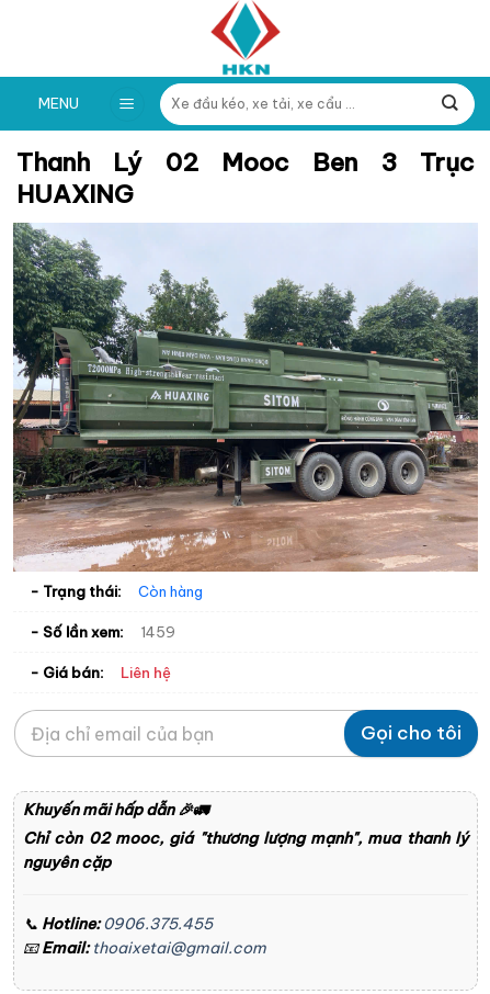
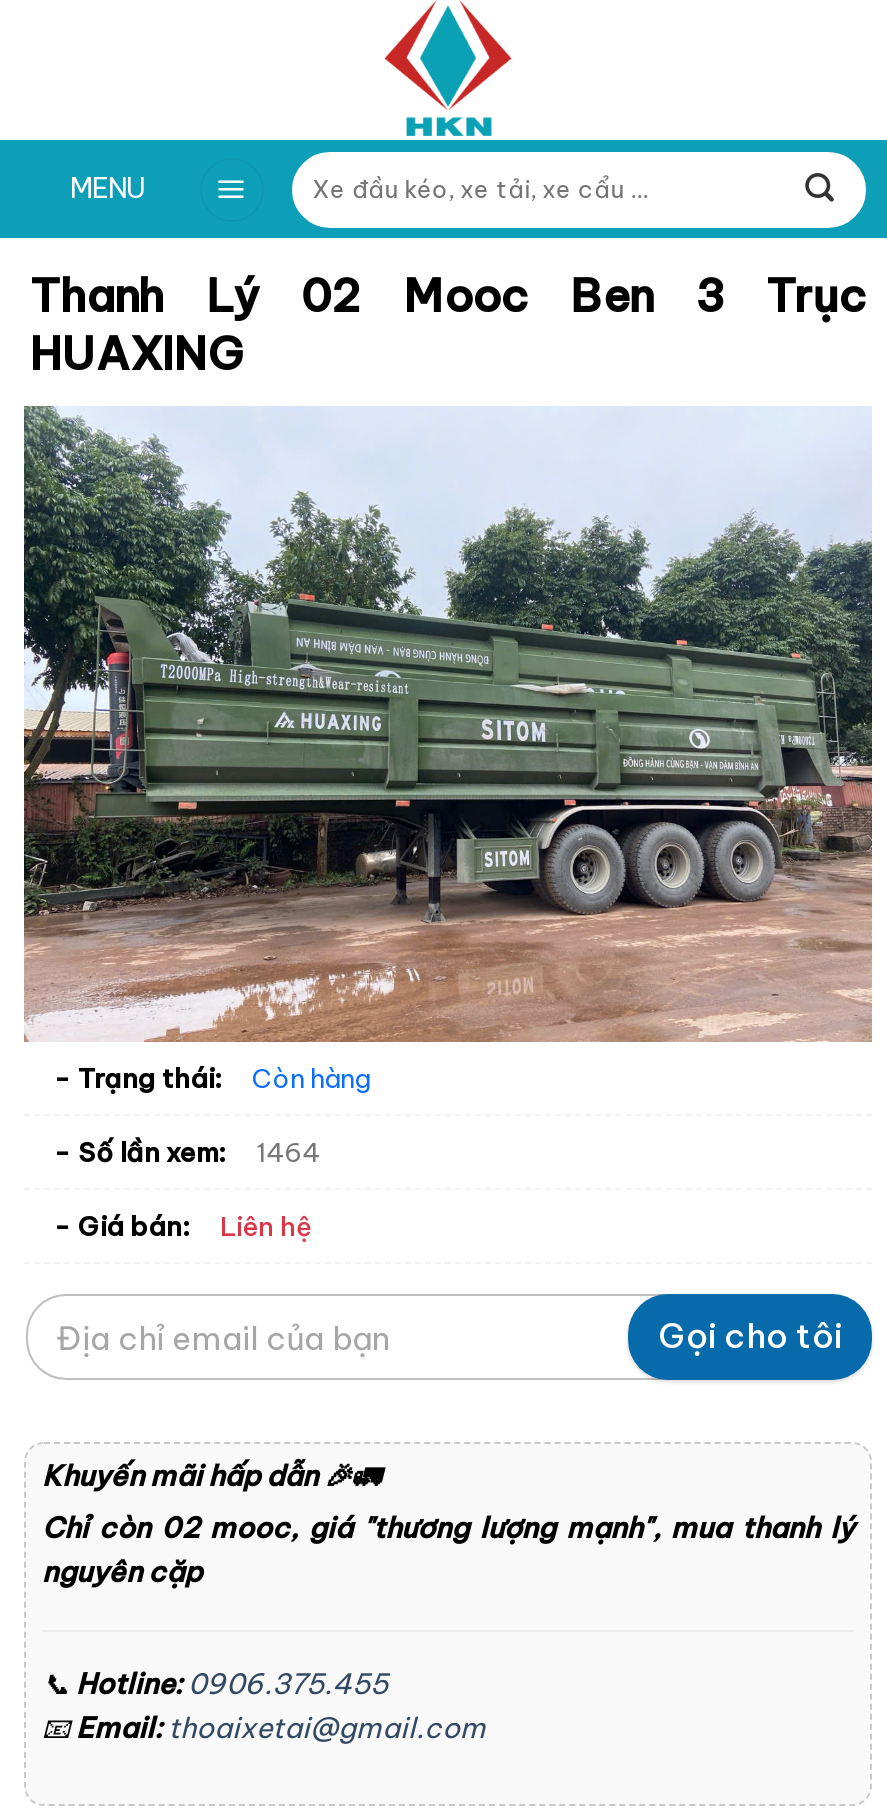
[30,623,175,641] - Số lần xem: 1459 -> [54,1136,320,1168] - Số lần xem: 1464

